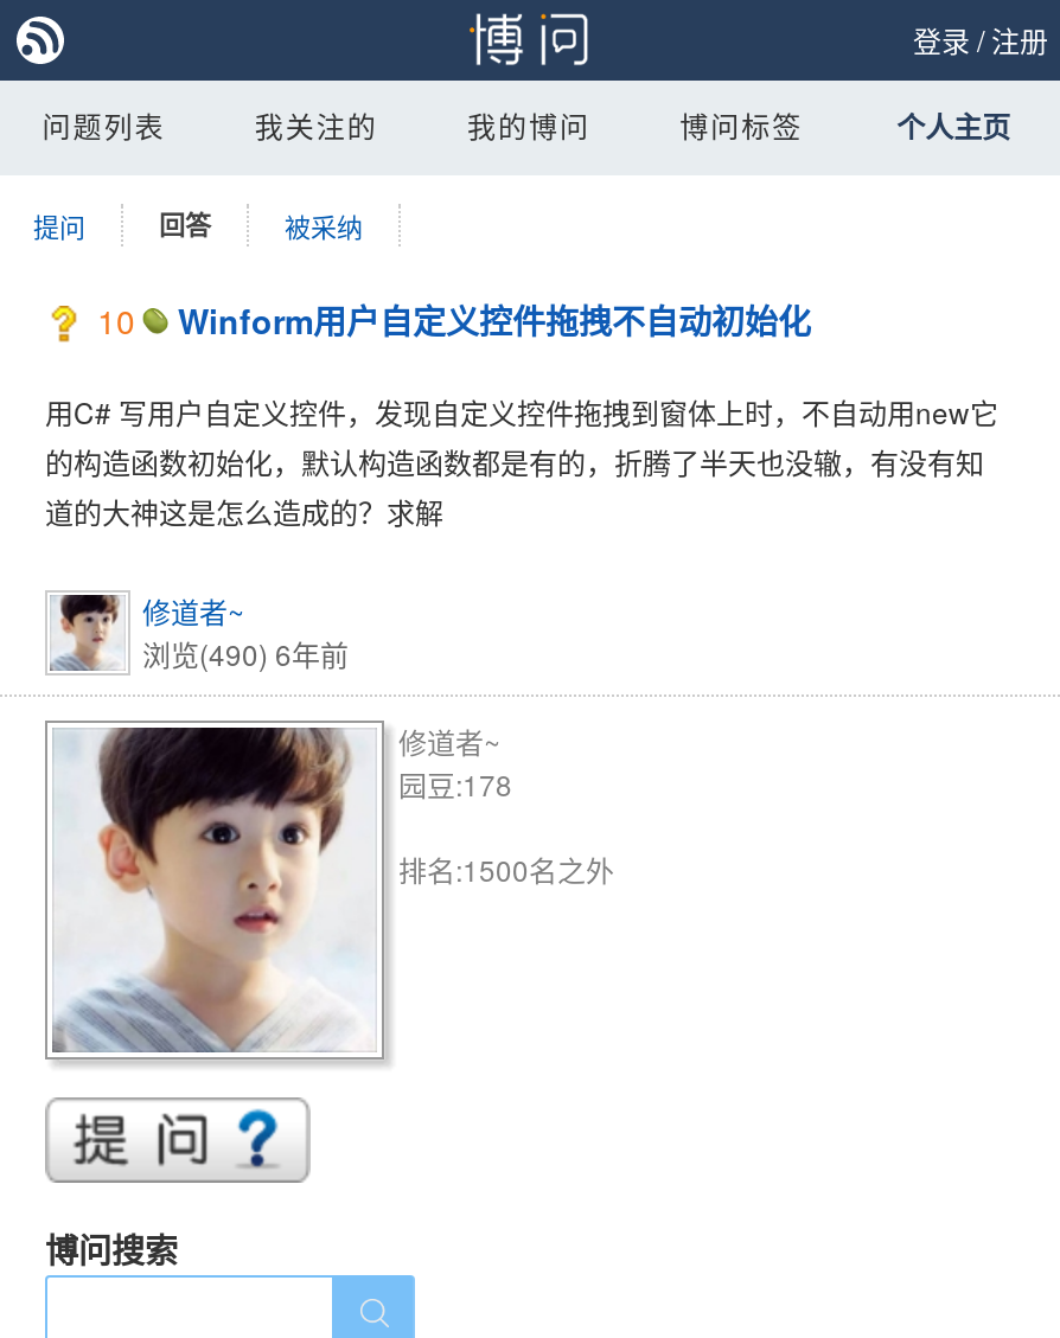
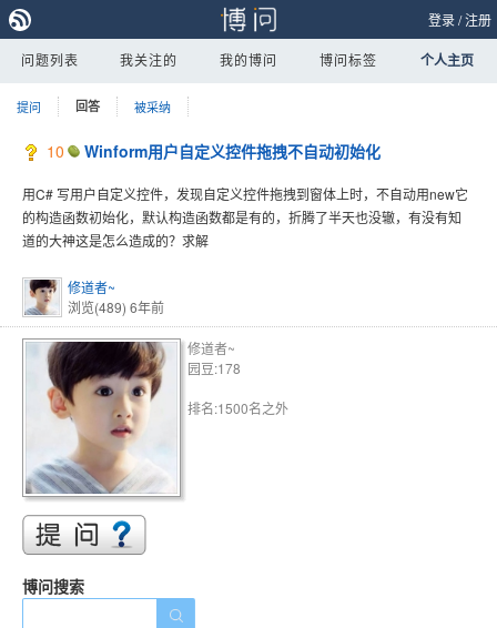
[142,633,349,673] 浏览(490) 6年前 -> [68,297,164,316] 浏览(489) 6年前

